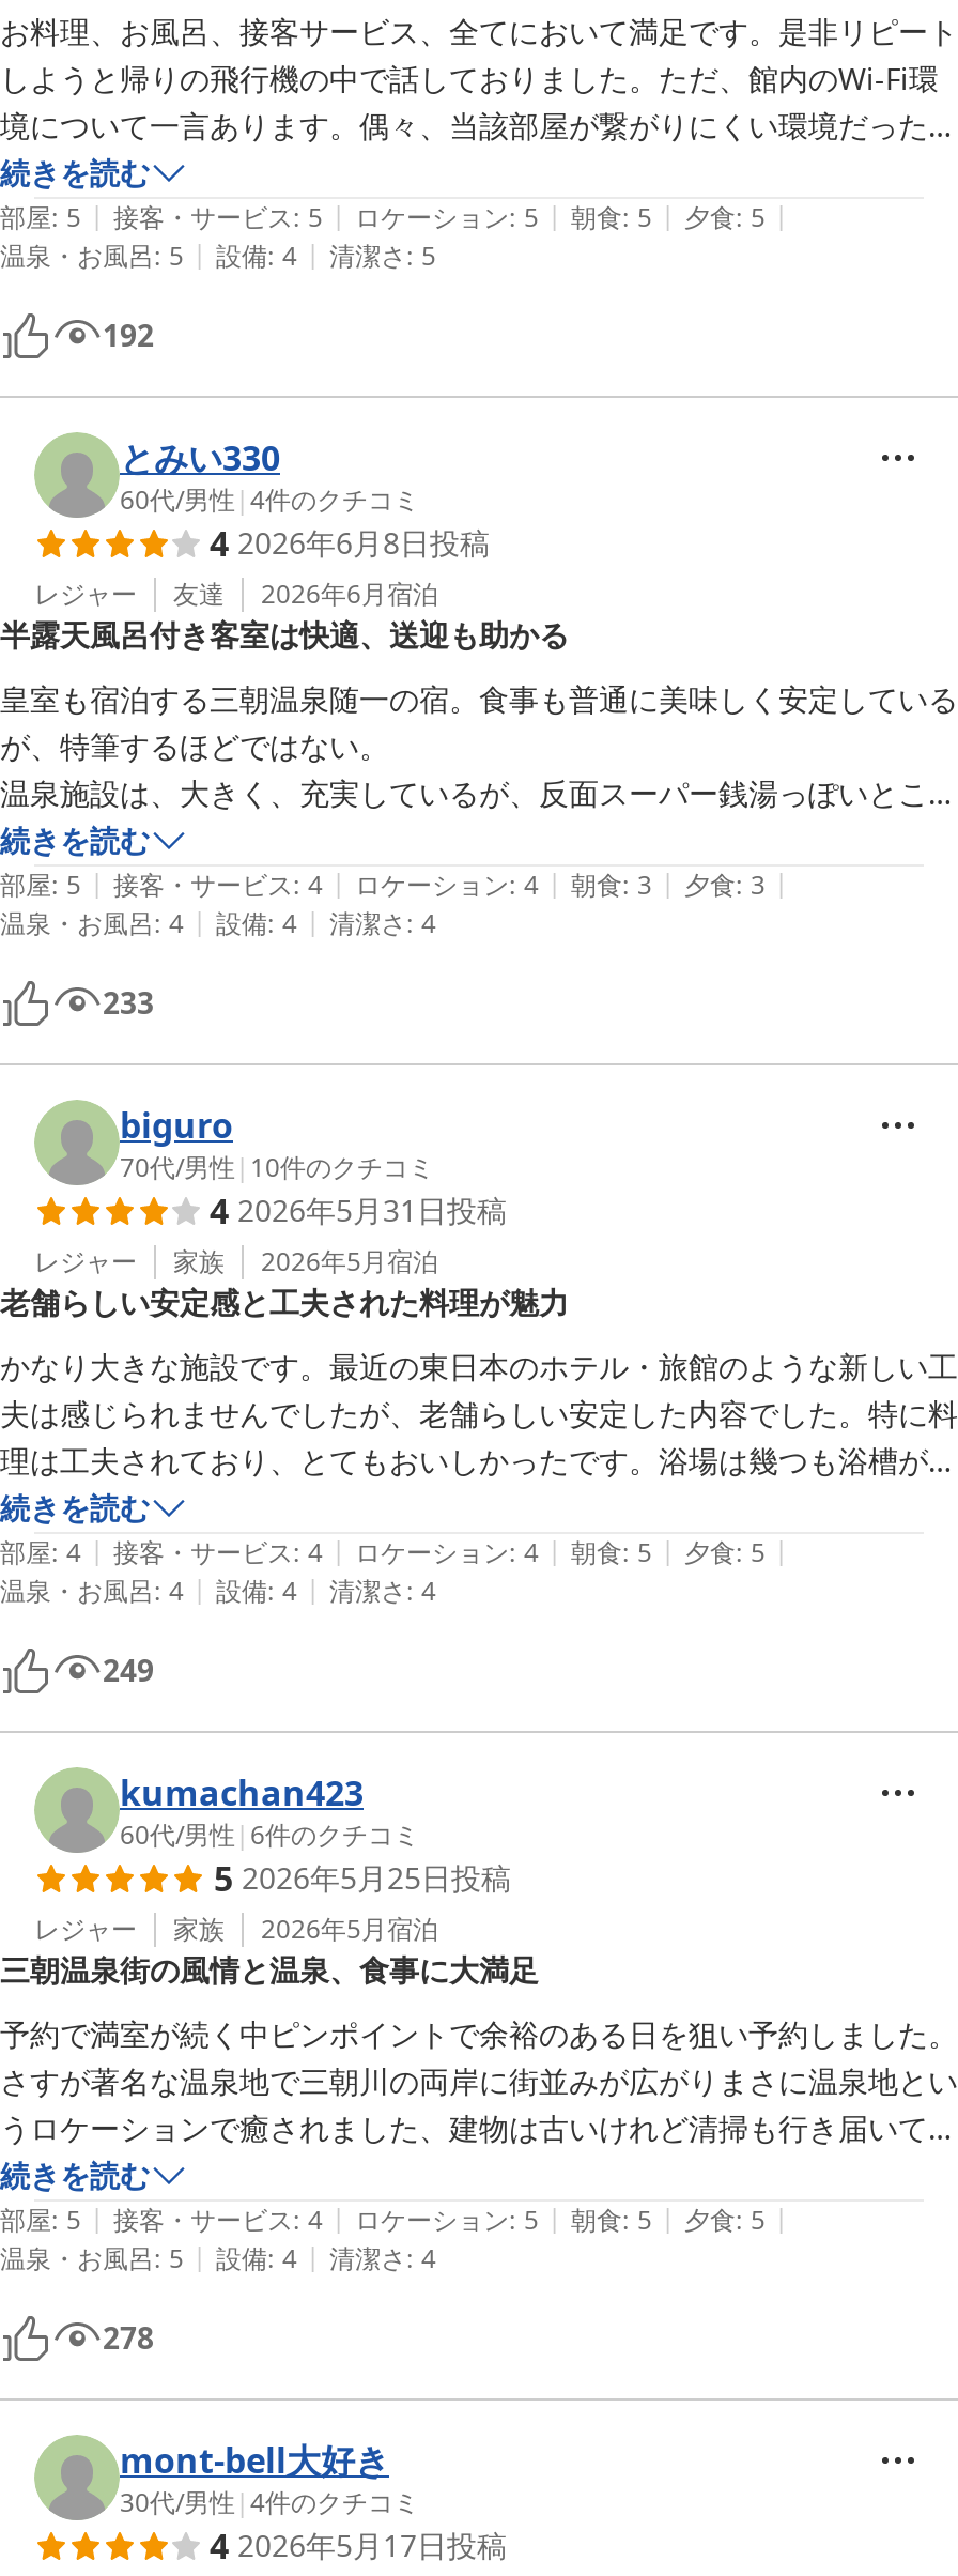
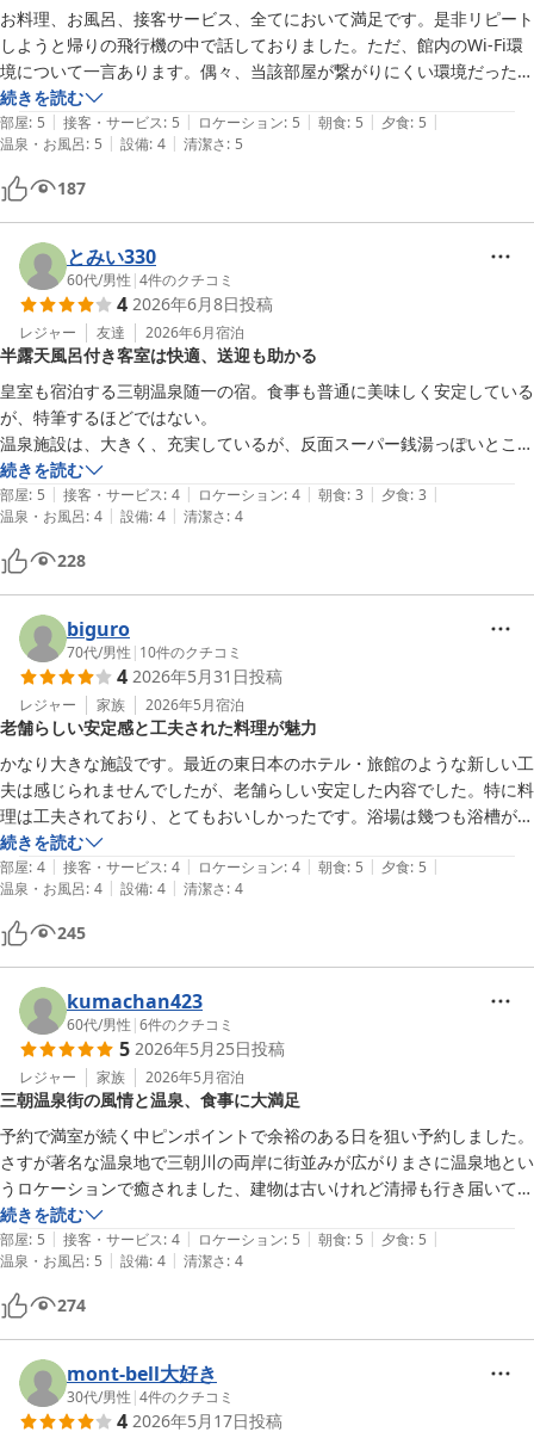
[103,315,154,355] 192 -> [57,177,86,199] 187
[103,982,154,1023] 233 -> [57,549,86,572] 228
[103,1650,154,1690] 249 -> [57,921,86,944] 245
[103,2317,154,2358] 278 -> [57,1294,86,1316] 274

